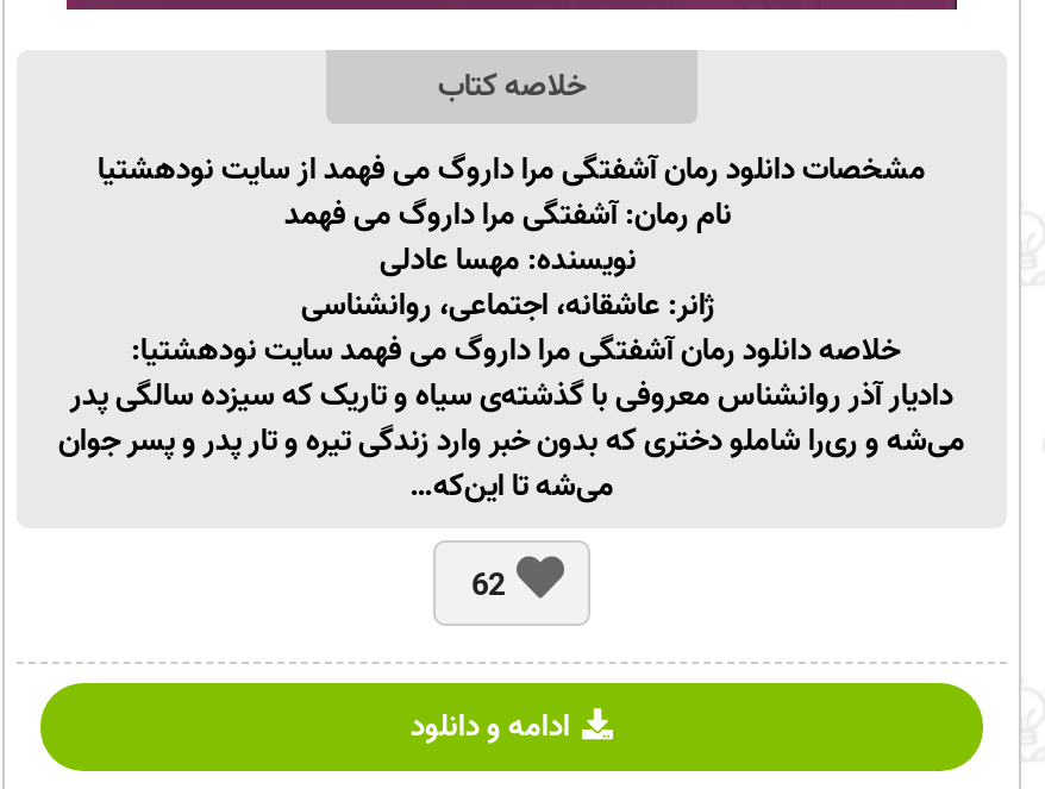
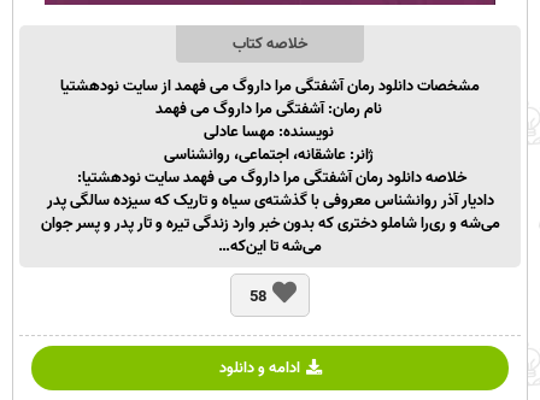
[471,561,505,611] 62 -> [250,284,266,309] 58

